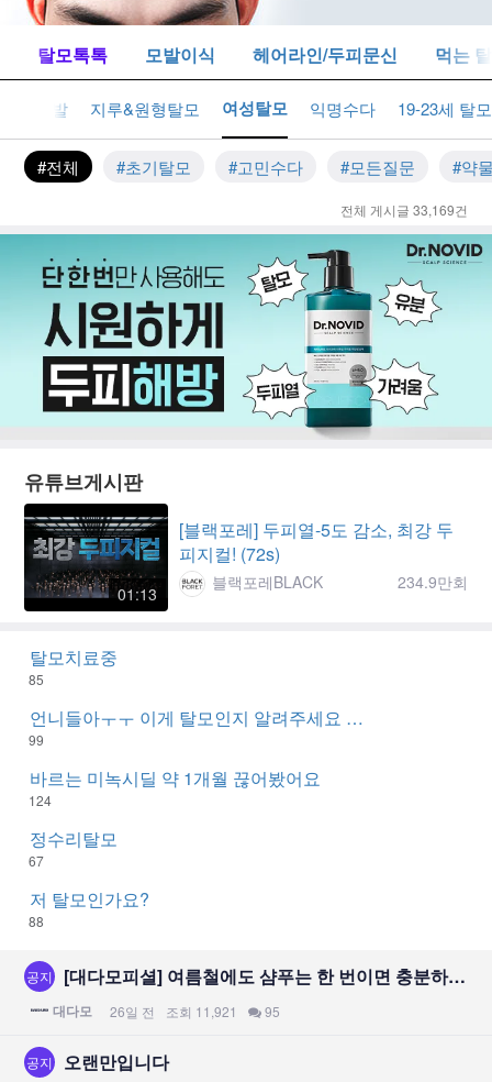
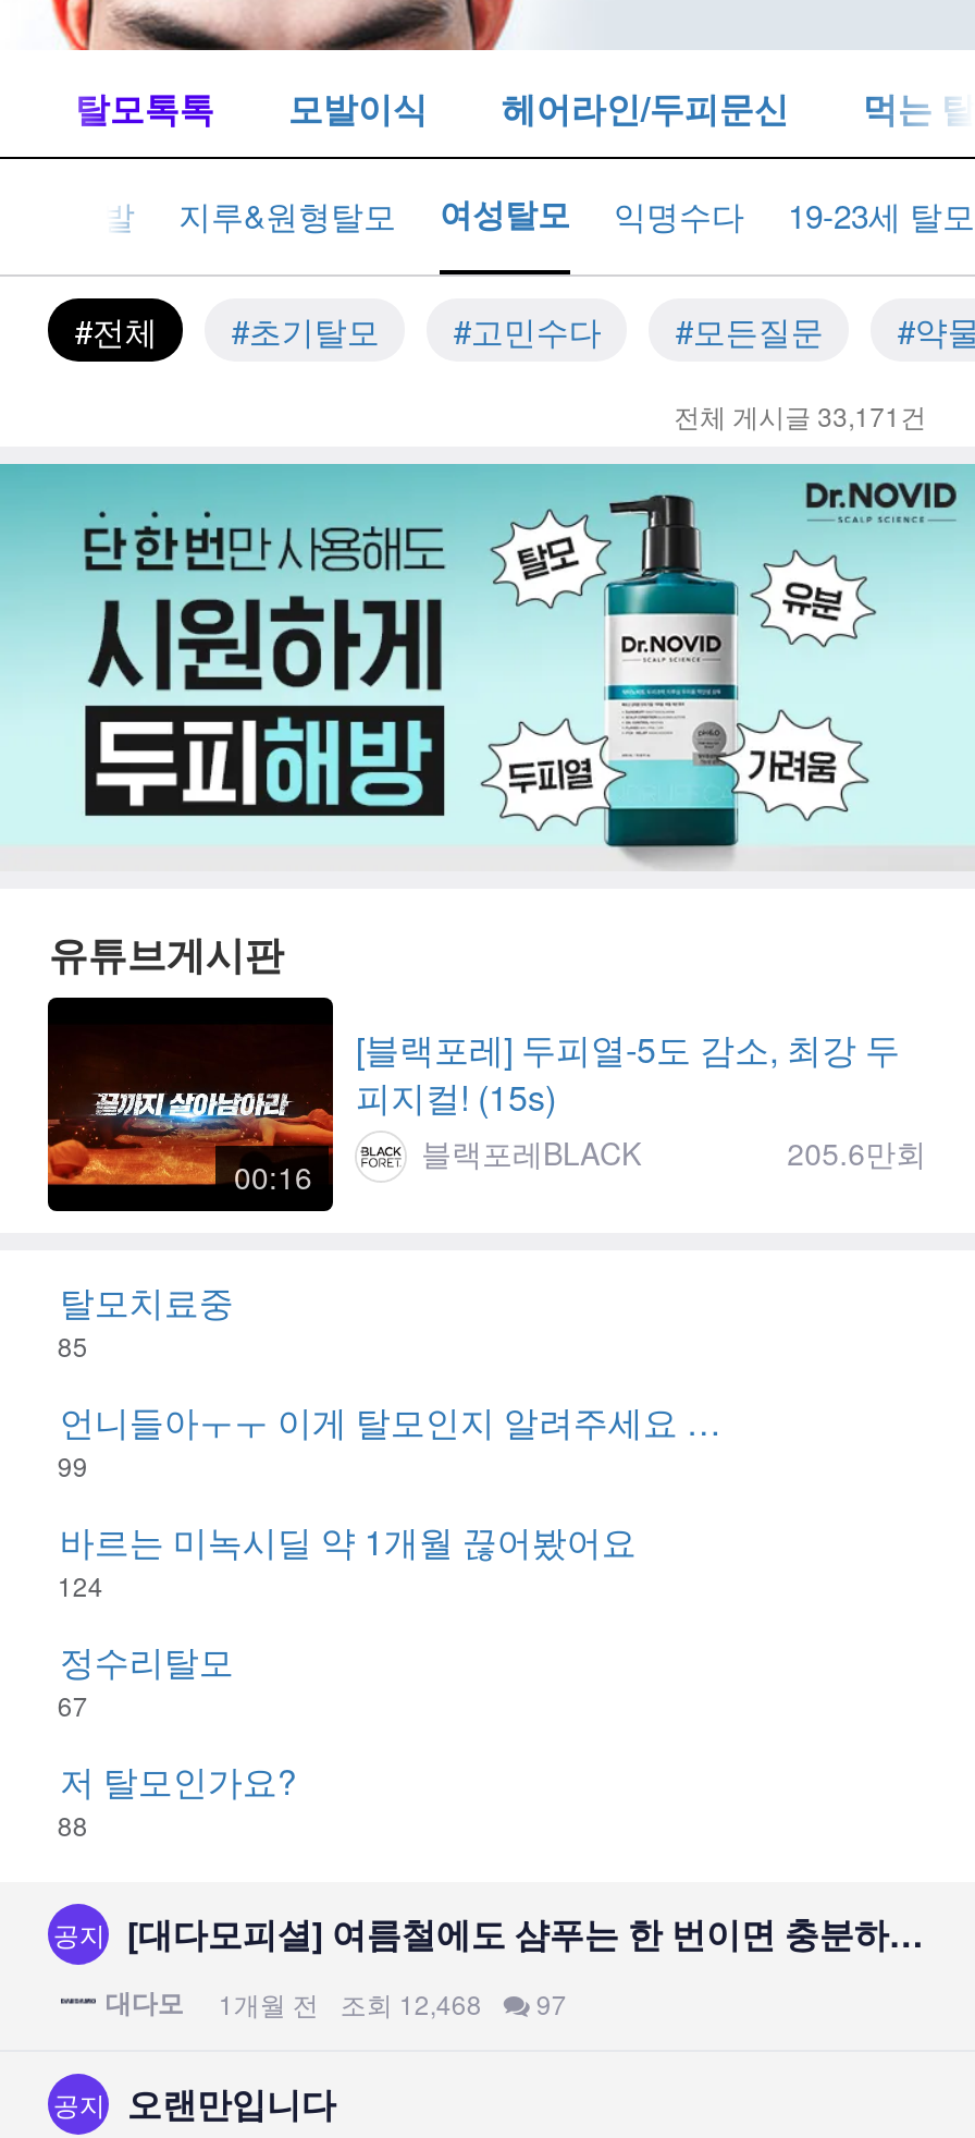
[340,200,467,219] 전체 게시글 33,169건 -> [674,397,926,434] 전체 게시글 33,171건
[23,516,168,605] [image] | 01:13 -> [46,1024,331,1198] [image] | 00:16
[180,541,281,566] 피지컬! (72s) -> [356,1072,556,1122] 피지컬! (15s)
[397,571,467,593] 234.9만회 -> [787,1131,926,1174] 205.6만회
[110,1001,238,1020] 26일 전 조회 11,921 -> [219,1984,482,2021] 1개월 전 조회 12,468
[262,1001,280,1020] 95 -> [530,1984,567,2021] 97

